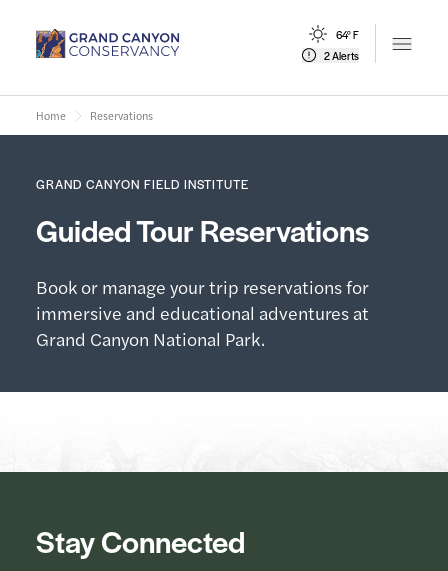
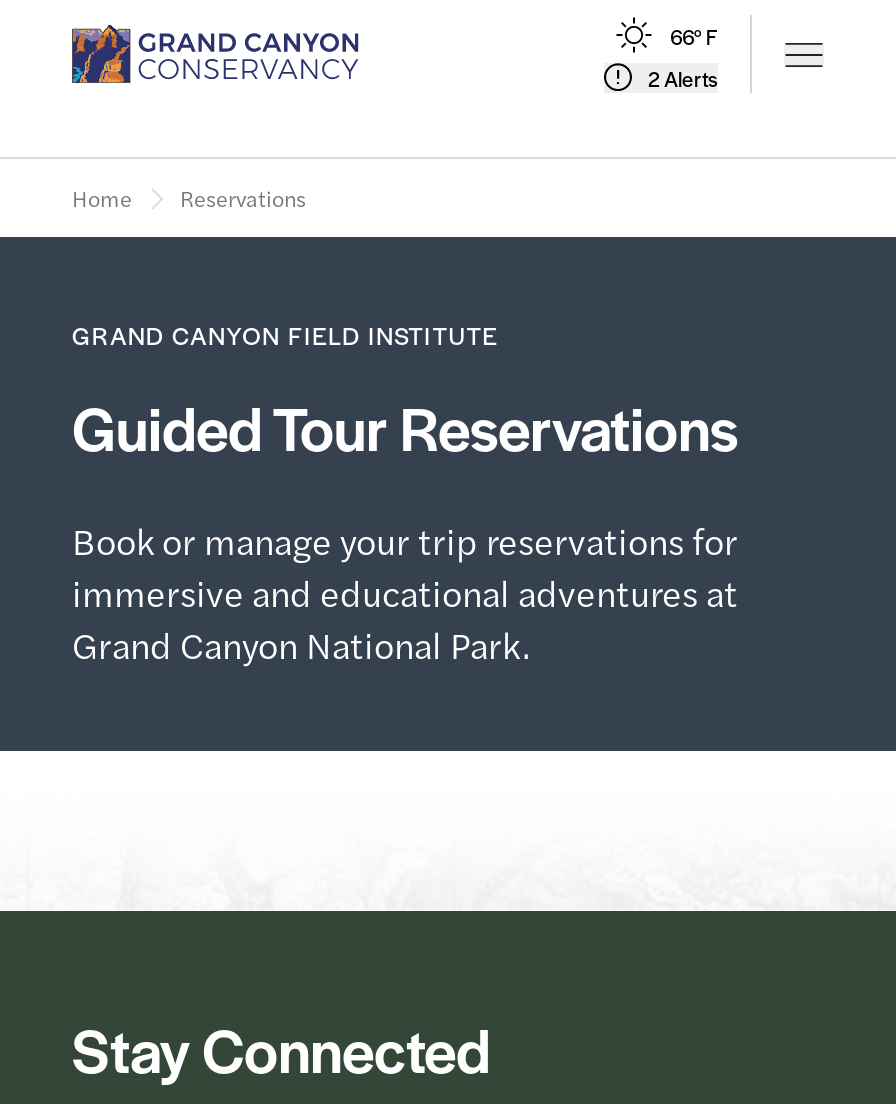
[336,26,359,41] 64° F -> [670,20,718,50] 66° F

